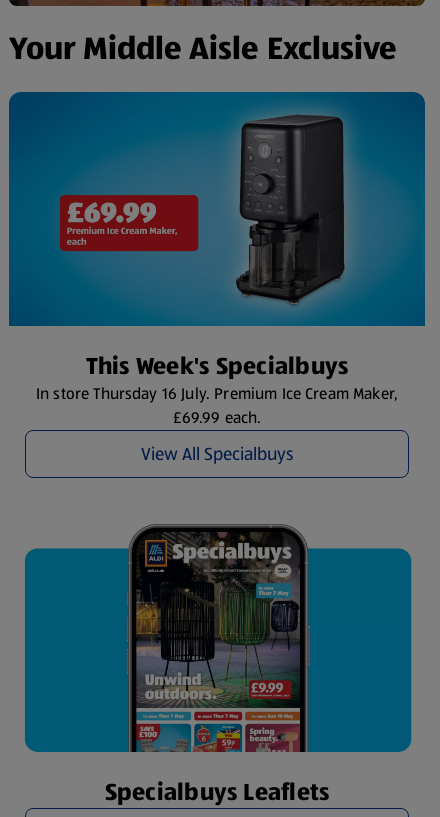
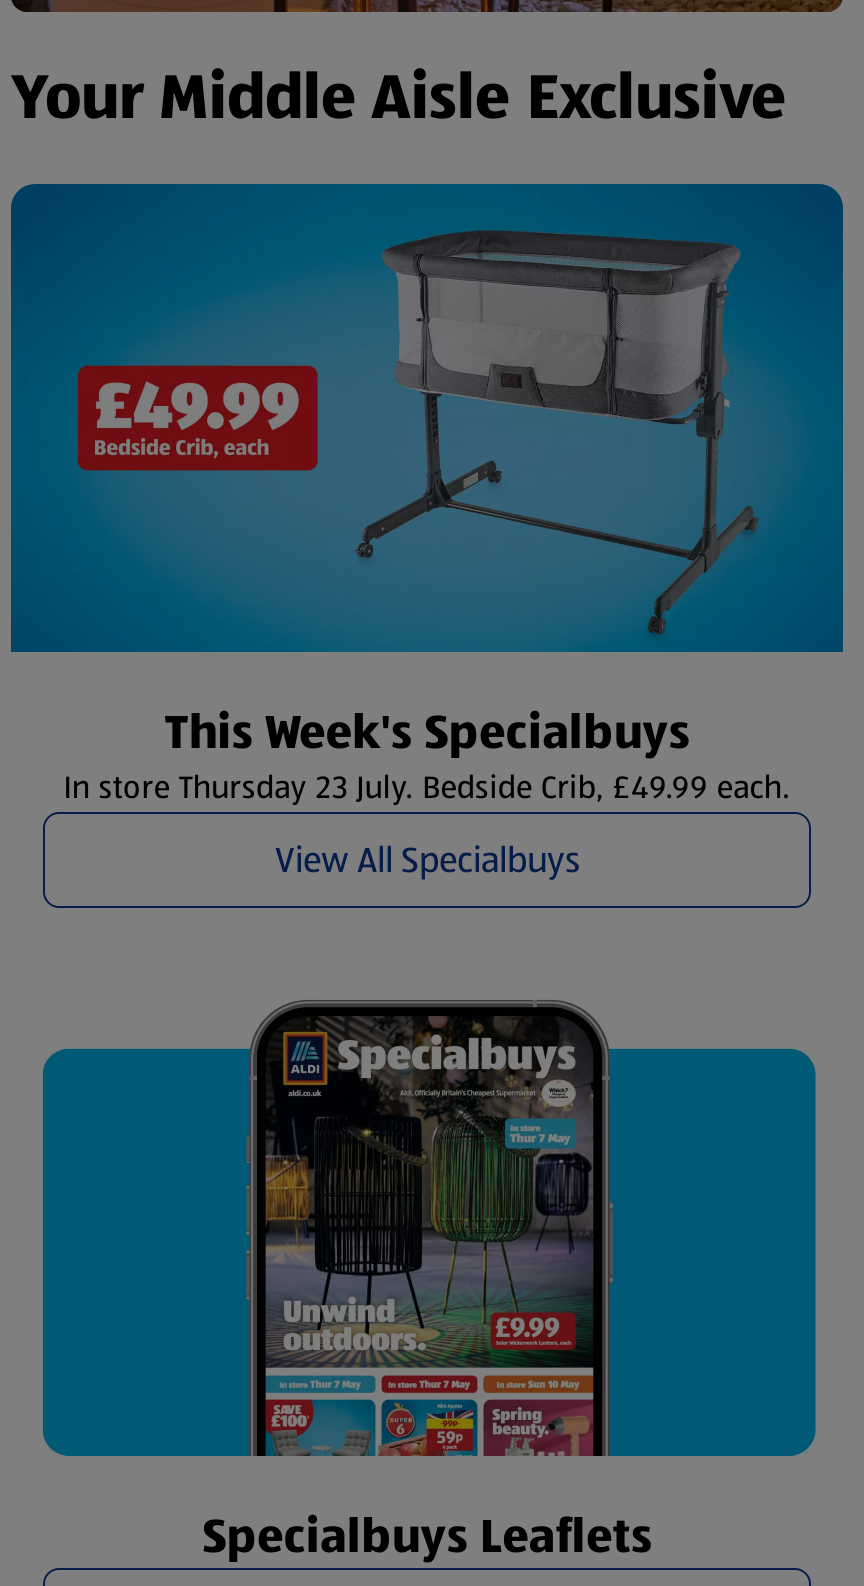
[42,102,382,317] [image] -> [75,206,759,638] [image]
[36,382,398,429] In store Thursday 16 July. Premium Ice Cream Maker, | £69.99 each. -> [63,764,790,810] In store Thursday 23 July. Bedside Crib, £49.99 each.

